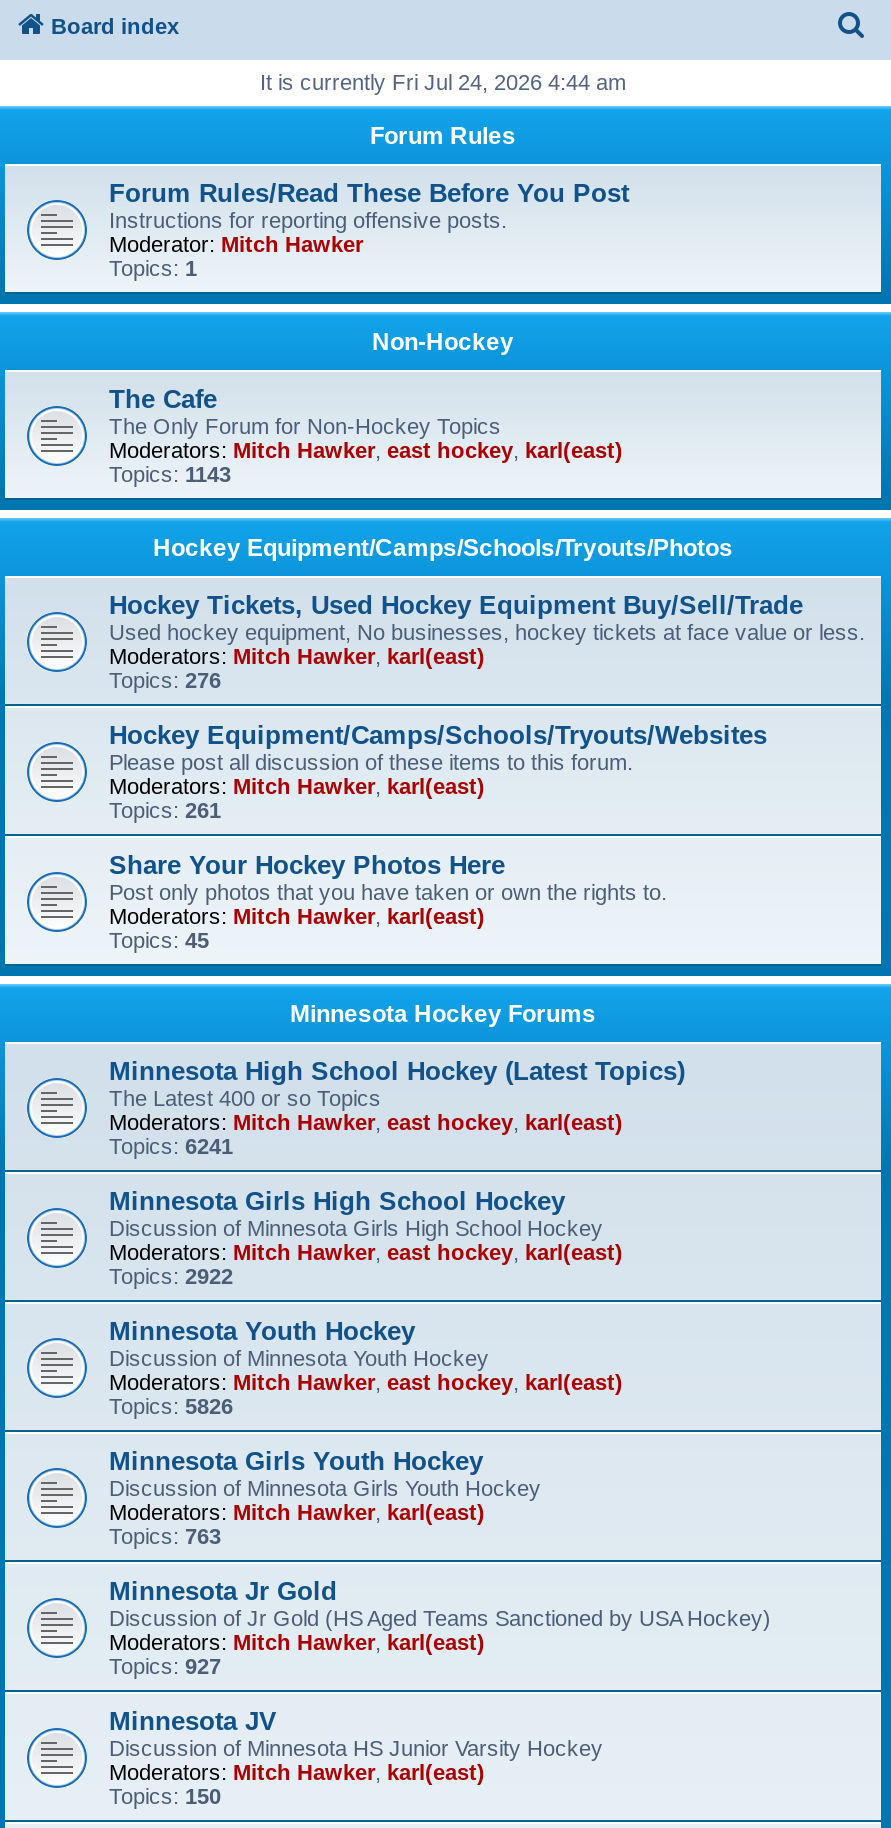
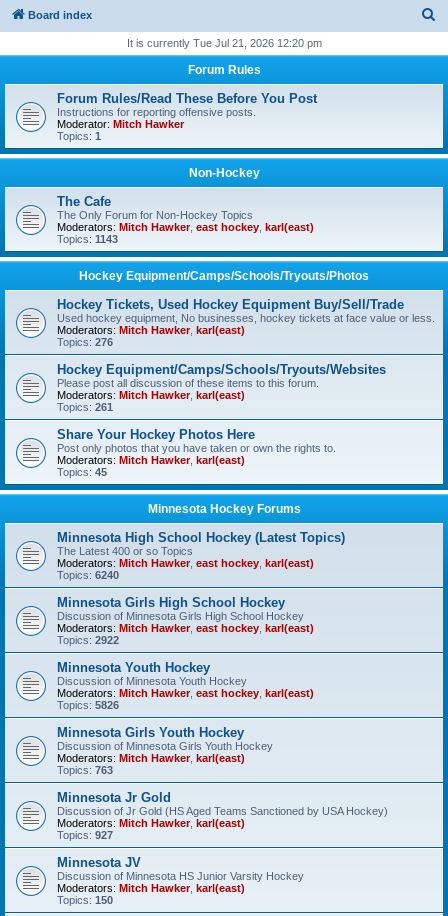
[260,70,626,94] It is currently Fri Jul 24, 2026 4:44 am -> [126,37,321,49] It is currently Tue Jul 21, 2026 12:20 pm
[109,1134,233,1158] Topics: 6241 -> [57,569,119,581] Topics: 6240

